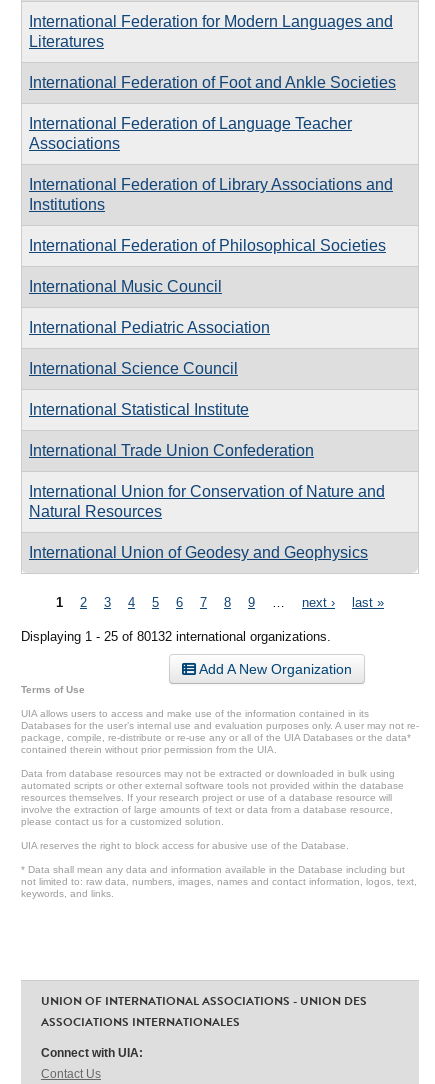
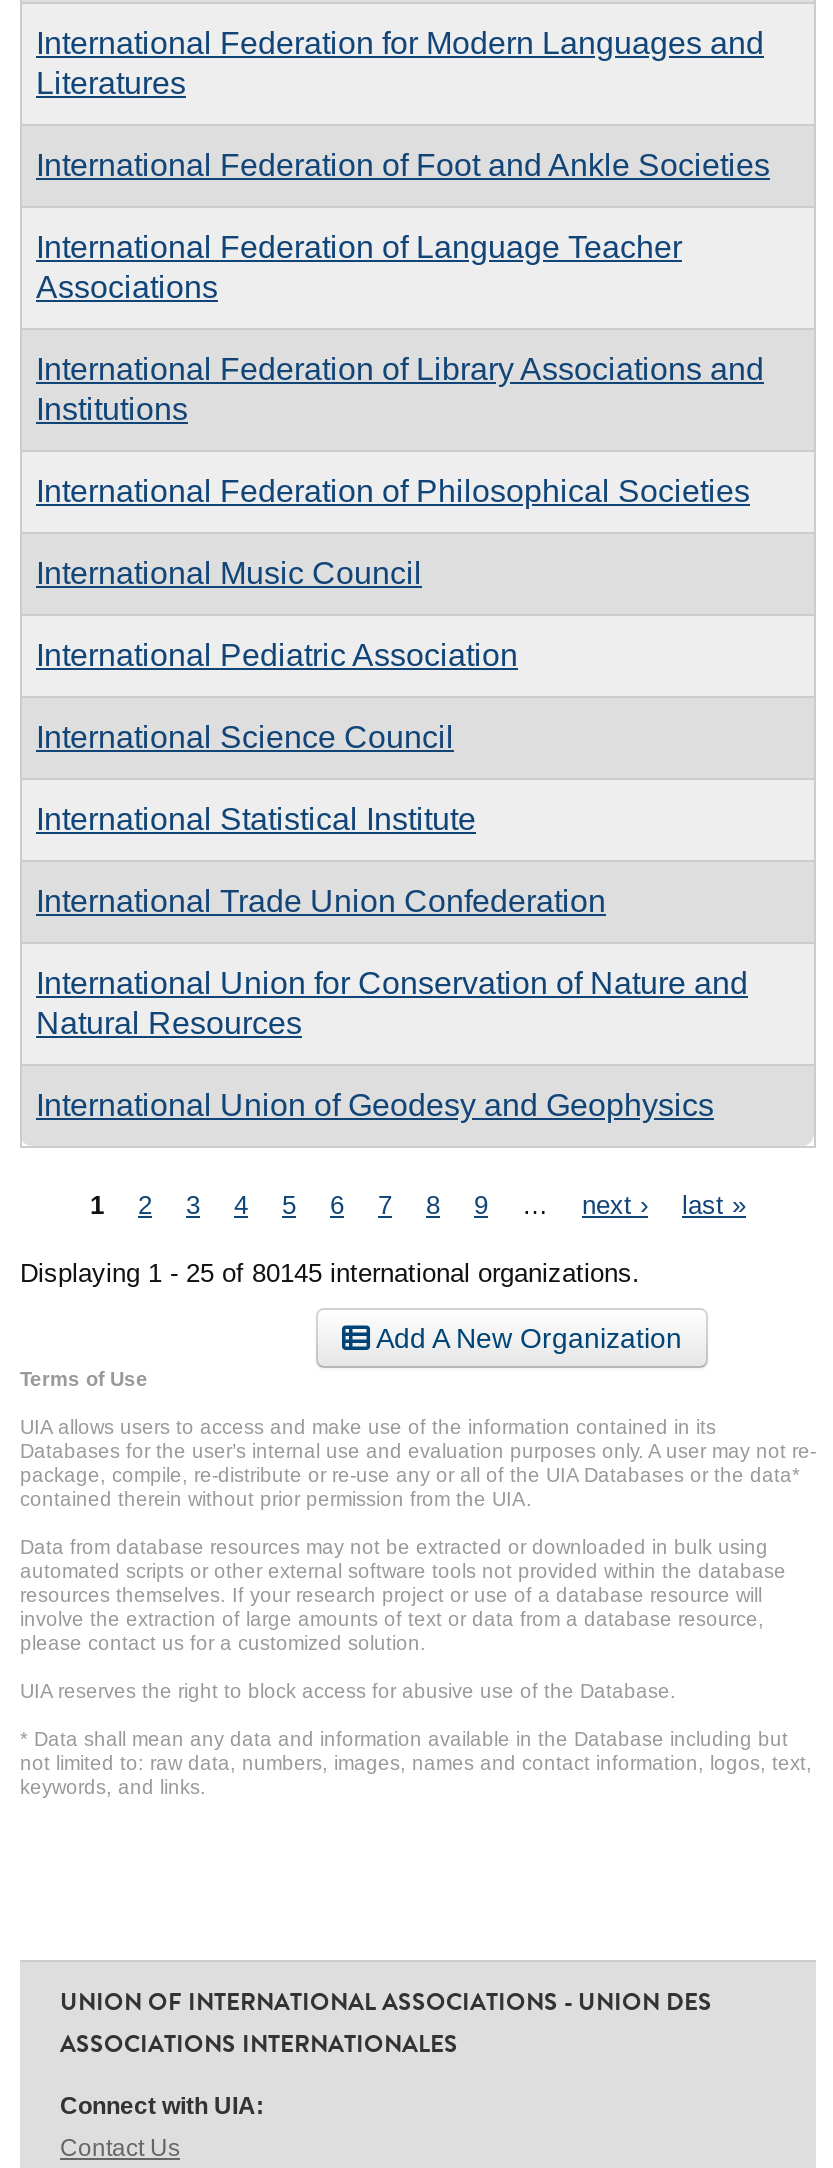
[21,629,331,644] Displaying 1 - 25 of 80132 international organizations. -> [20,1258,640,1288] Displaying 1 - 25 of 80145 international organizations.

